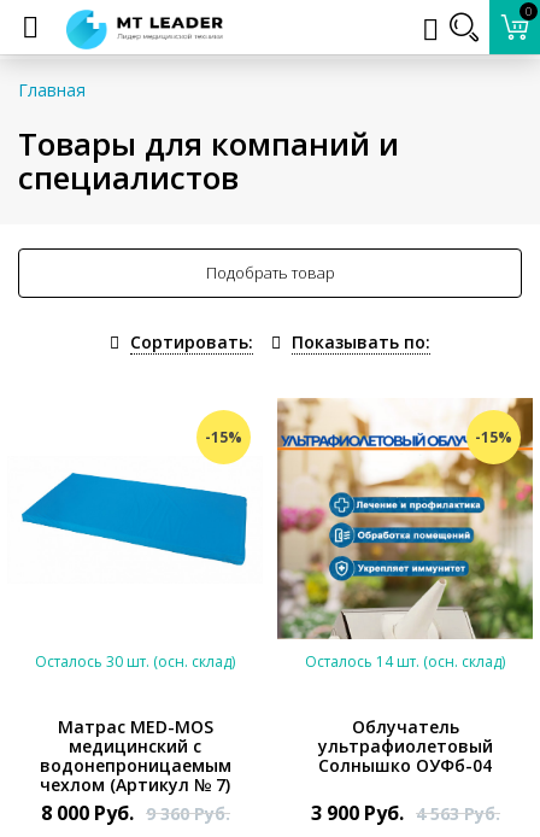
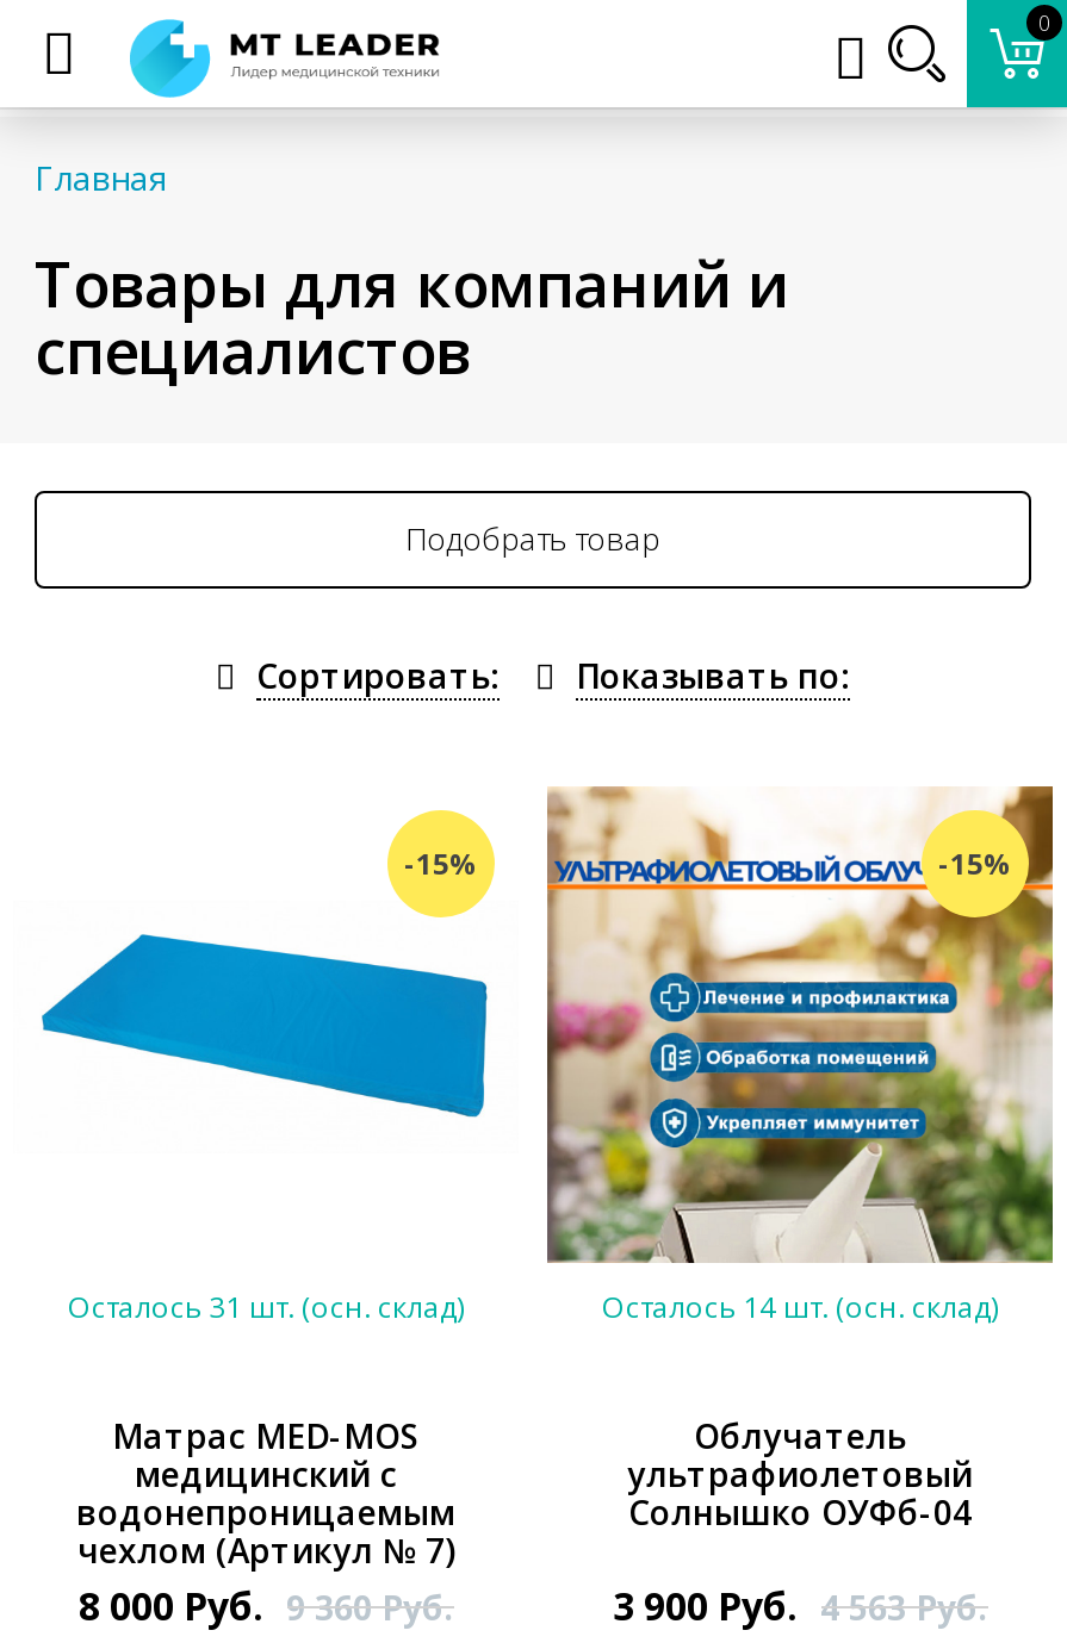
[35,651,235,672] Осталось 30 шт. (осн. склад) -> [68,1287,464,1327] Осталось 31 шт. (осн. склад)

